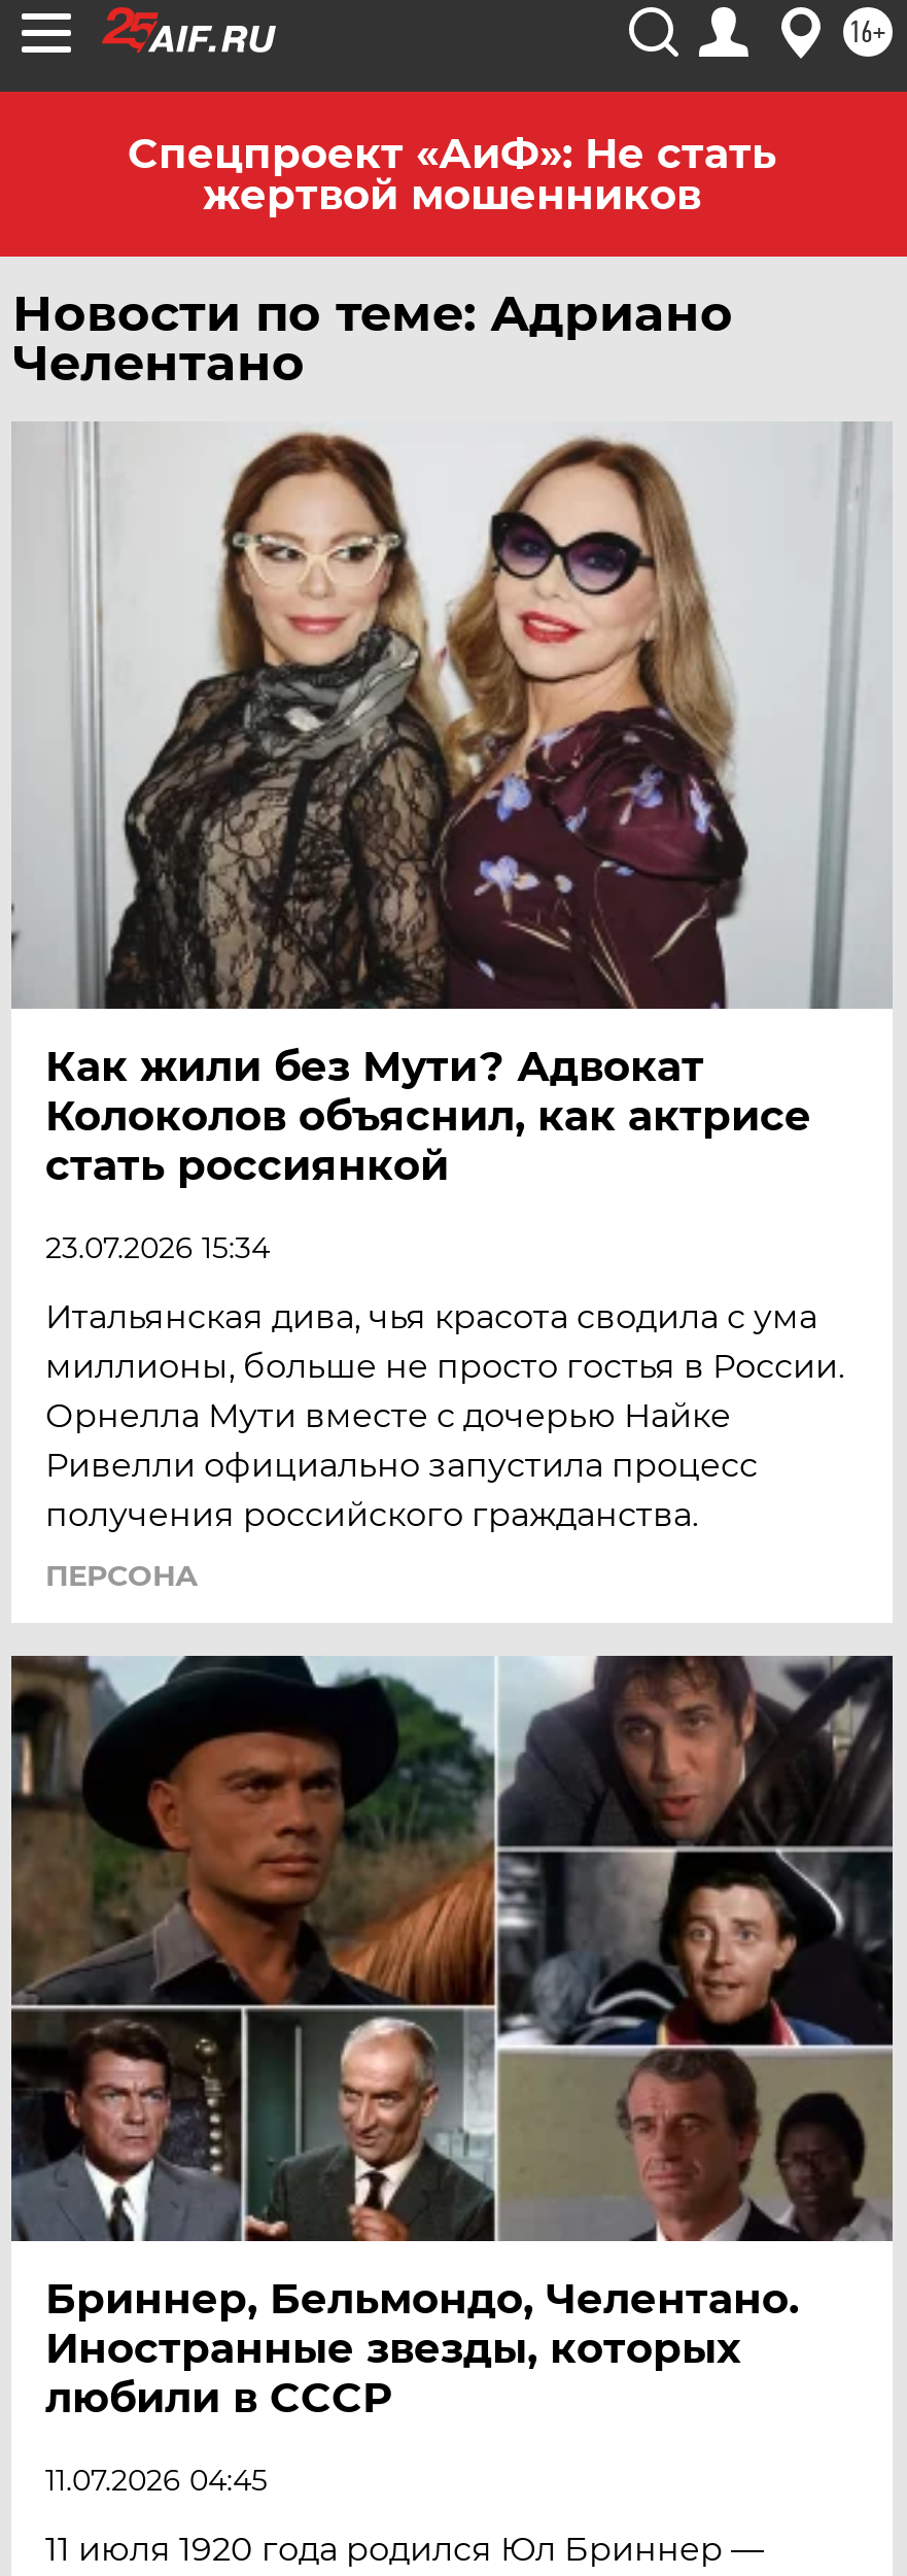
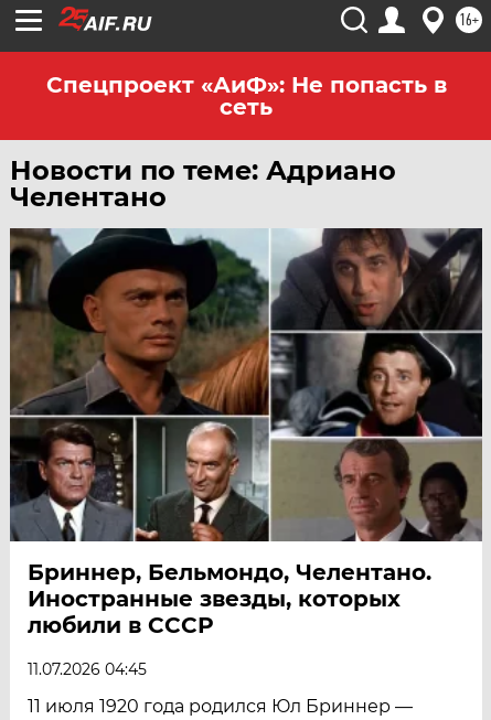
[128,129,776,219] Спецпроект «АиФ»: Не стать | жертвой мошенников -> [46,72,446,120] Спецпроект «АиФ»: Не попасть в | сеть
[11,421,893,1595] [image] | Как жили без Мути? Адвокат | Колоколов объяснил, как актрисе | стать россиянкой | 23.07.2026 15:34 | Итальянская дива, чья красота сводила с ума | миллионы, больше не просто гостья в России. | Орнелла Мути вместе с дочерью Найке | Ривелли официально запустила процесс | получения российского гражданства. | ПЕРСОНА -> none

